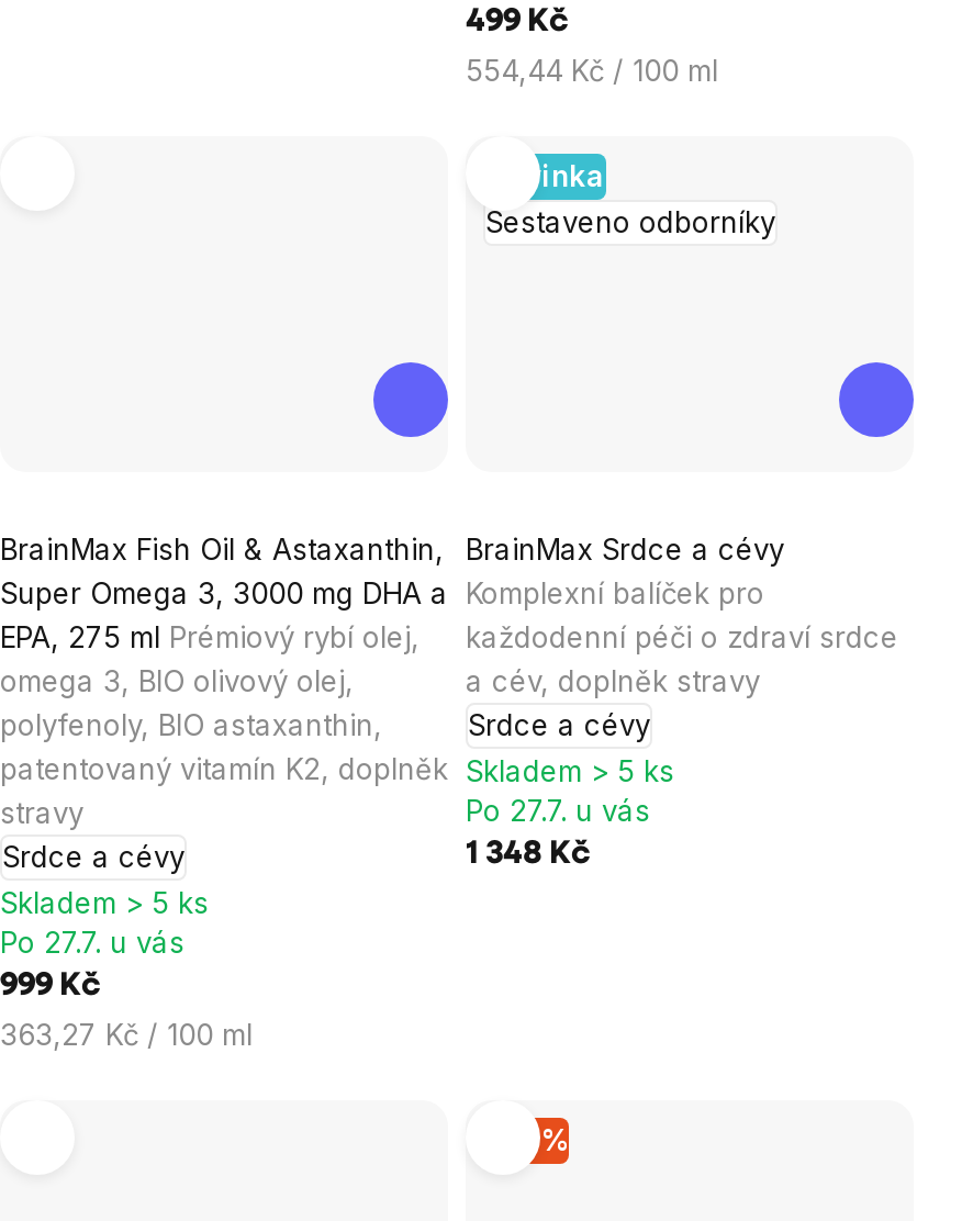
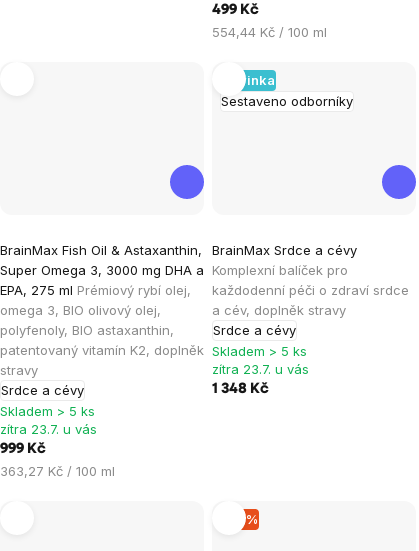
[466,793,650,828] Po 27.7. u vás -> [212,361,309,377] zítra 23.7. u vás
[0,925,184,960] Po 27.7. u vás -> [0,421,97,437] zítra 23.7. u vás

